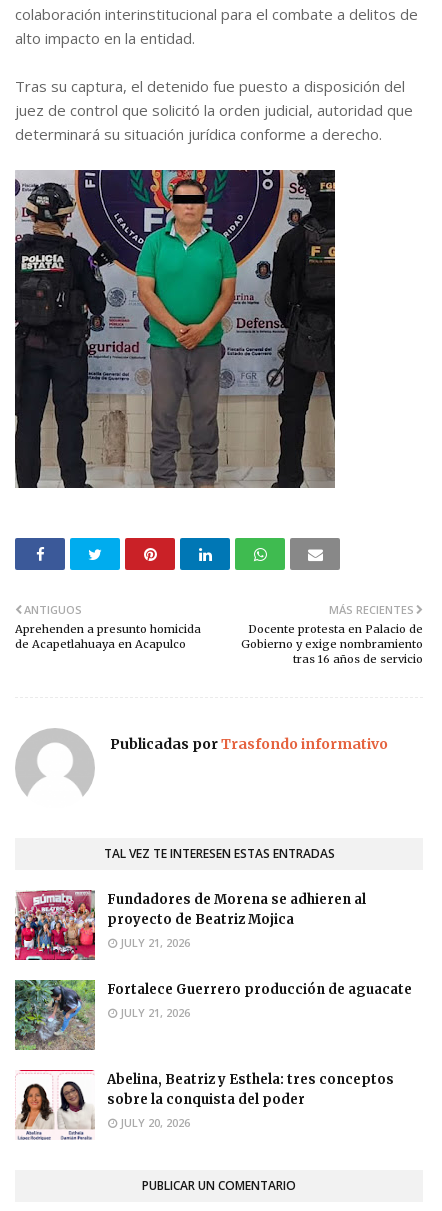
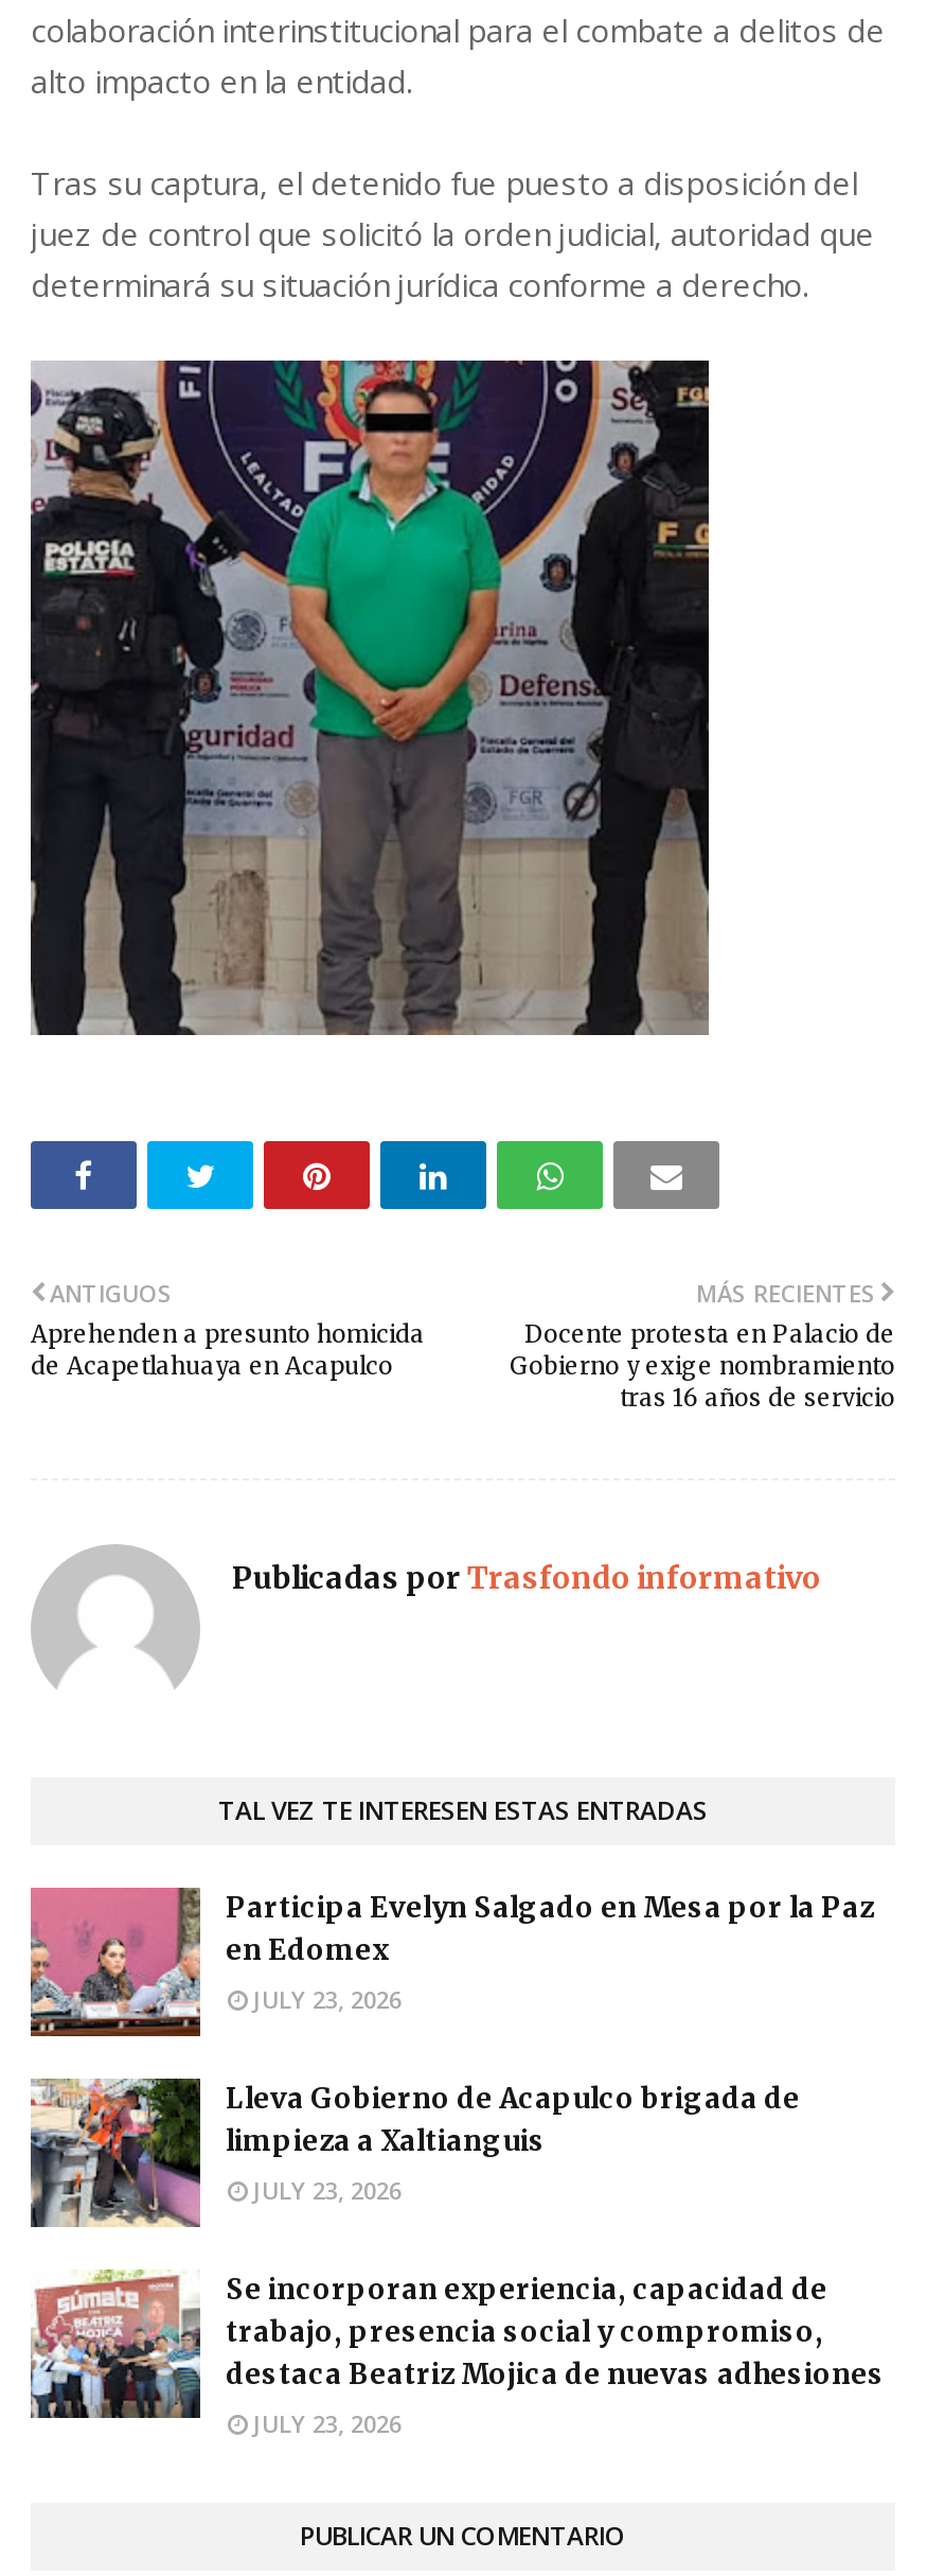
[15,890,366,961] [image] | Fundadores de Morena se adhieren al | proyecto de Beatriz Mojica | JULY 21, 2026 -> [31,1888,874,2036] [image] | Participa Evelyn Salgado en Mesa por la Paz | en Edomex | JULY 23, 2026
[14,979,412,1051] [image] | Fortalece Guerrero producción de aguacate | JULY 21, 2026 -> [31,2076,800,2227] [image] | Lleva Gobierno de Acapulco brigada de | limpieza a Xaltianguis | JULY 23, 2026
[16,1069,394,1140] [image] | Abelina, Beatriz y Esthela: tres conceptos | sobre la conquista del poder | JULY 20, 2026 -> [31,2267,885,2438] [image] | Se incorporan experiencia, capacidad de | trabajo, presencia social y compromiso, | destaca Beatriz Mojica de nuevas adhesiones | JULY 23, 2026

